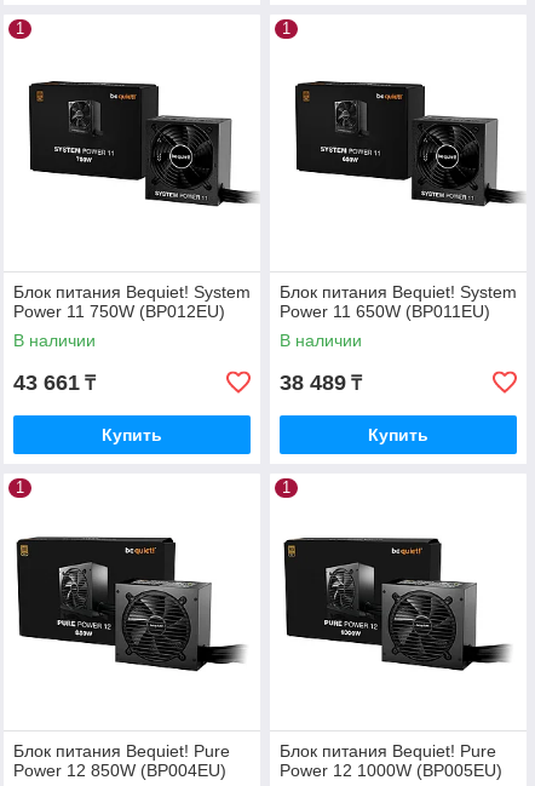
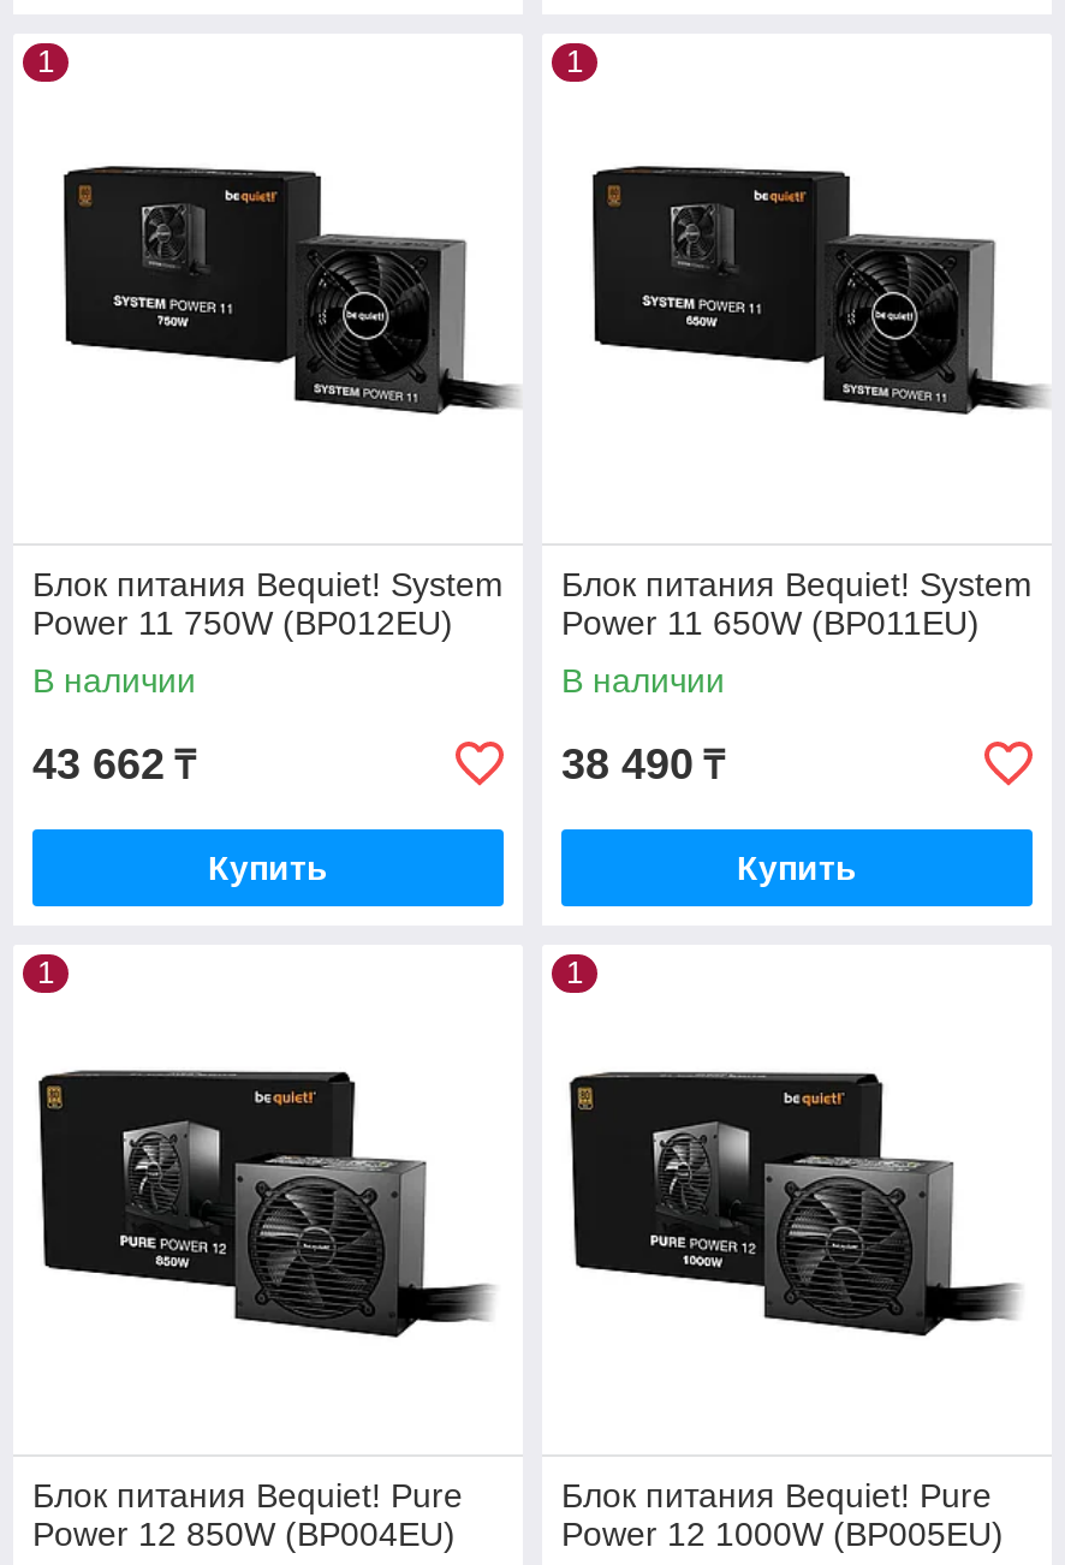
[13,371,96,395] 43 661 ₸ -> [32,741,196,789] 43 662 ₸
[280,371,362,395] 38 489 ₸ -> [561,741,725,789] 38 490 ₸

